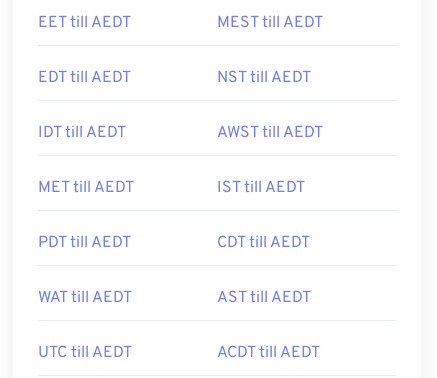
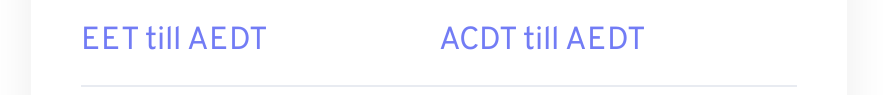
[38,13,323,363] MEST till AEDT | EDT till AEDT | NST till AEDT | IDT till AEDT | AWST till AEDT | MET till AEDT | IST till AEDT | PDT till AEDT | CDT till AEDT | WAT till AEDT | AST till AEDT | UTC till AEDT -> none

